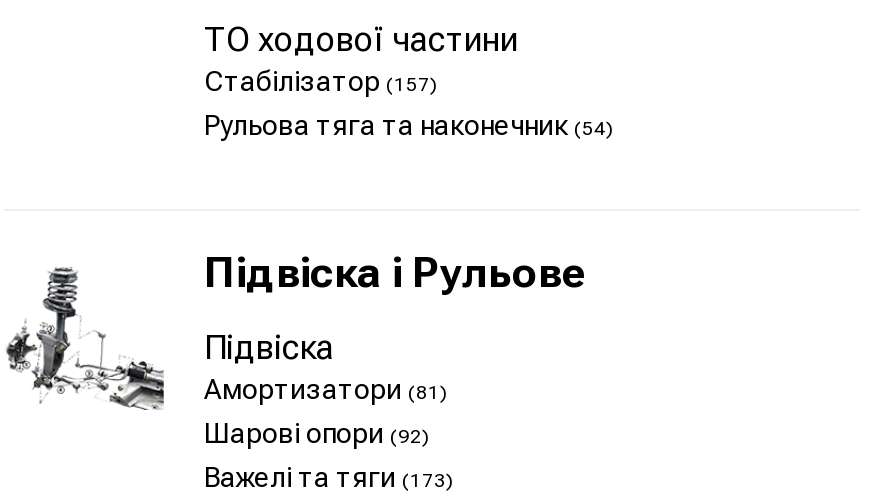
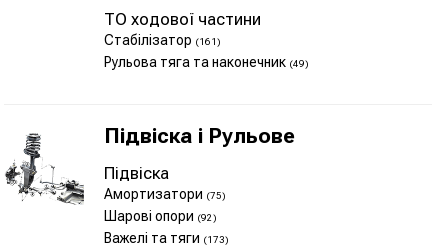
[204,65,438,97] Стабілізатор (157) -> [104,32,221,48] Стабілізатор (161)
[204,109,614,141] Рульова тяга та наконечник (54) -> [104,54,309,70] Рульова тяга та наконечник (49)
[204,373,448,405] Амортизатори (81) -> [104,186,226,202] Амортизатори (75)

